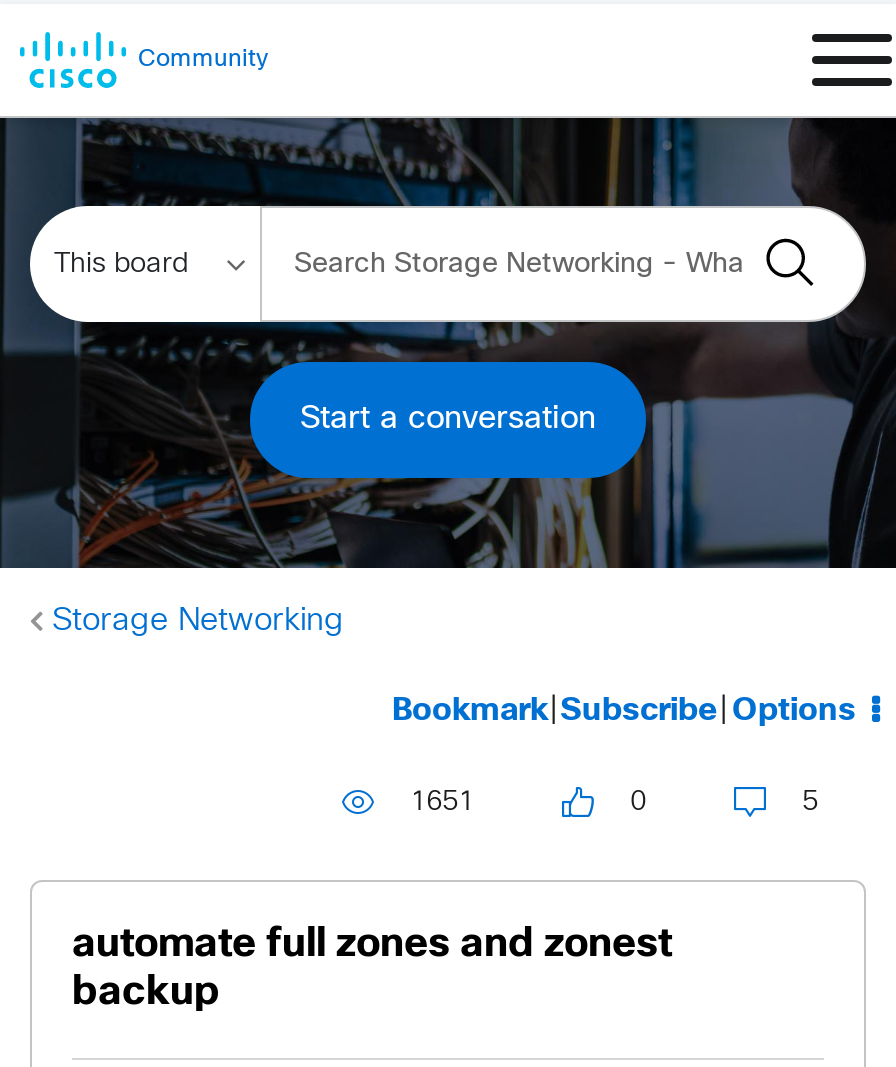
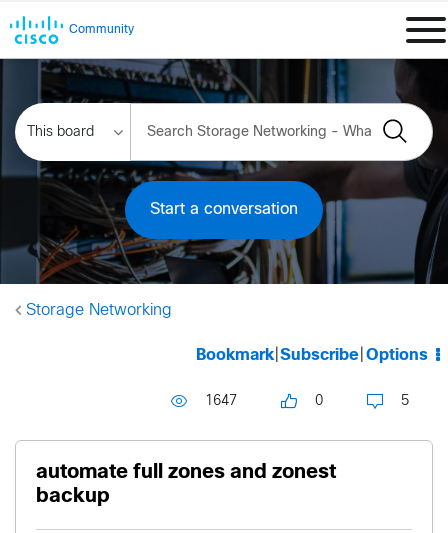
[410,790,474,816] 1651 -> [205,395,237,408] 1647

